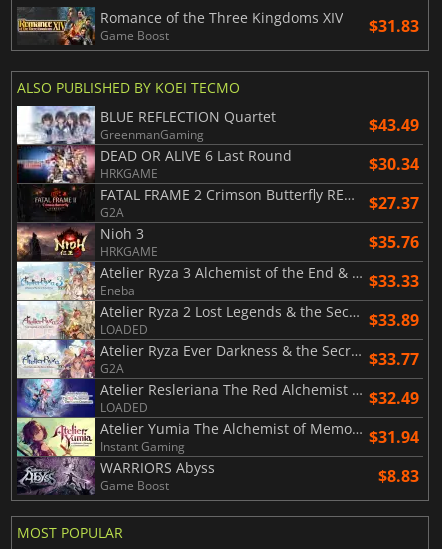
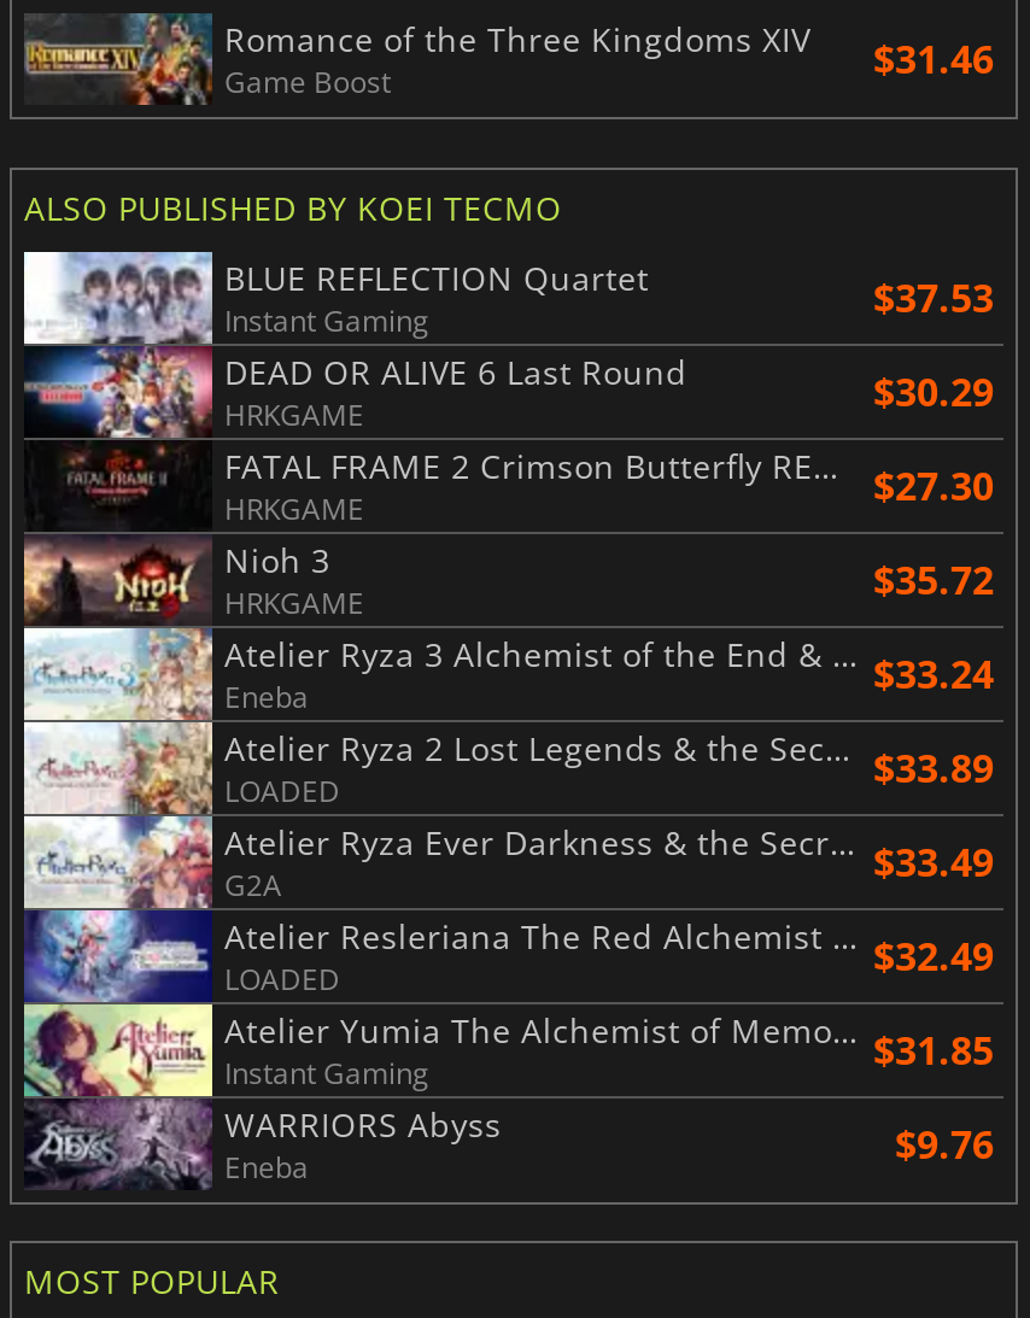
[100,8,419,37] Romance of the Three Kingdoms XIV $31.83 -> [224,15,994,85] Romance of the Three Kingdoms XIV $31.46
[100,114,419,143] GreenmanGaming | $43.49 -> [224,271,994,341] Instant Gaming | $37.53
[369,153,419,175] $30.34 -> [873,365,994,418] $30.29
[100,192,419,221] G2A | $27.37 -> [224,459,994,529] HRKGAME | $27.30
[369,231,419,253] $35.76 -> [873,553,994,606] $35.72
[369,270,419,292] $33.33 -> [873,647,994,700] $33.24
[369,348,419,370] $33.77 -> [873,835,994,888] $33.49
[369,426,419,448] $31.94 -> [873,1023,994,1076] $31.85
[100,465,419,494] Game Boost | $8.83 -> [224,1117,994,1187] Eneba | $9.76

